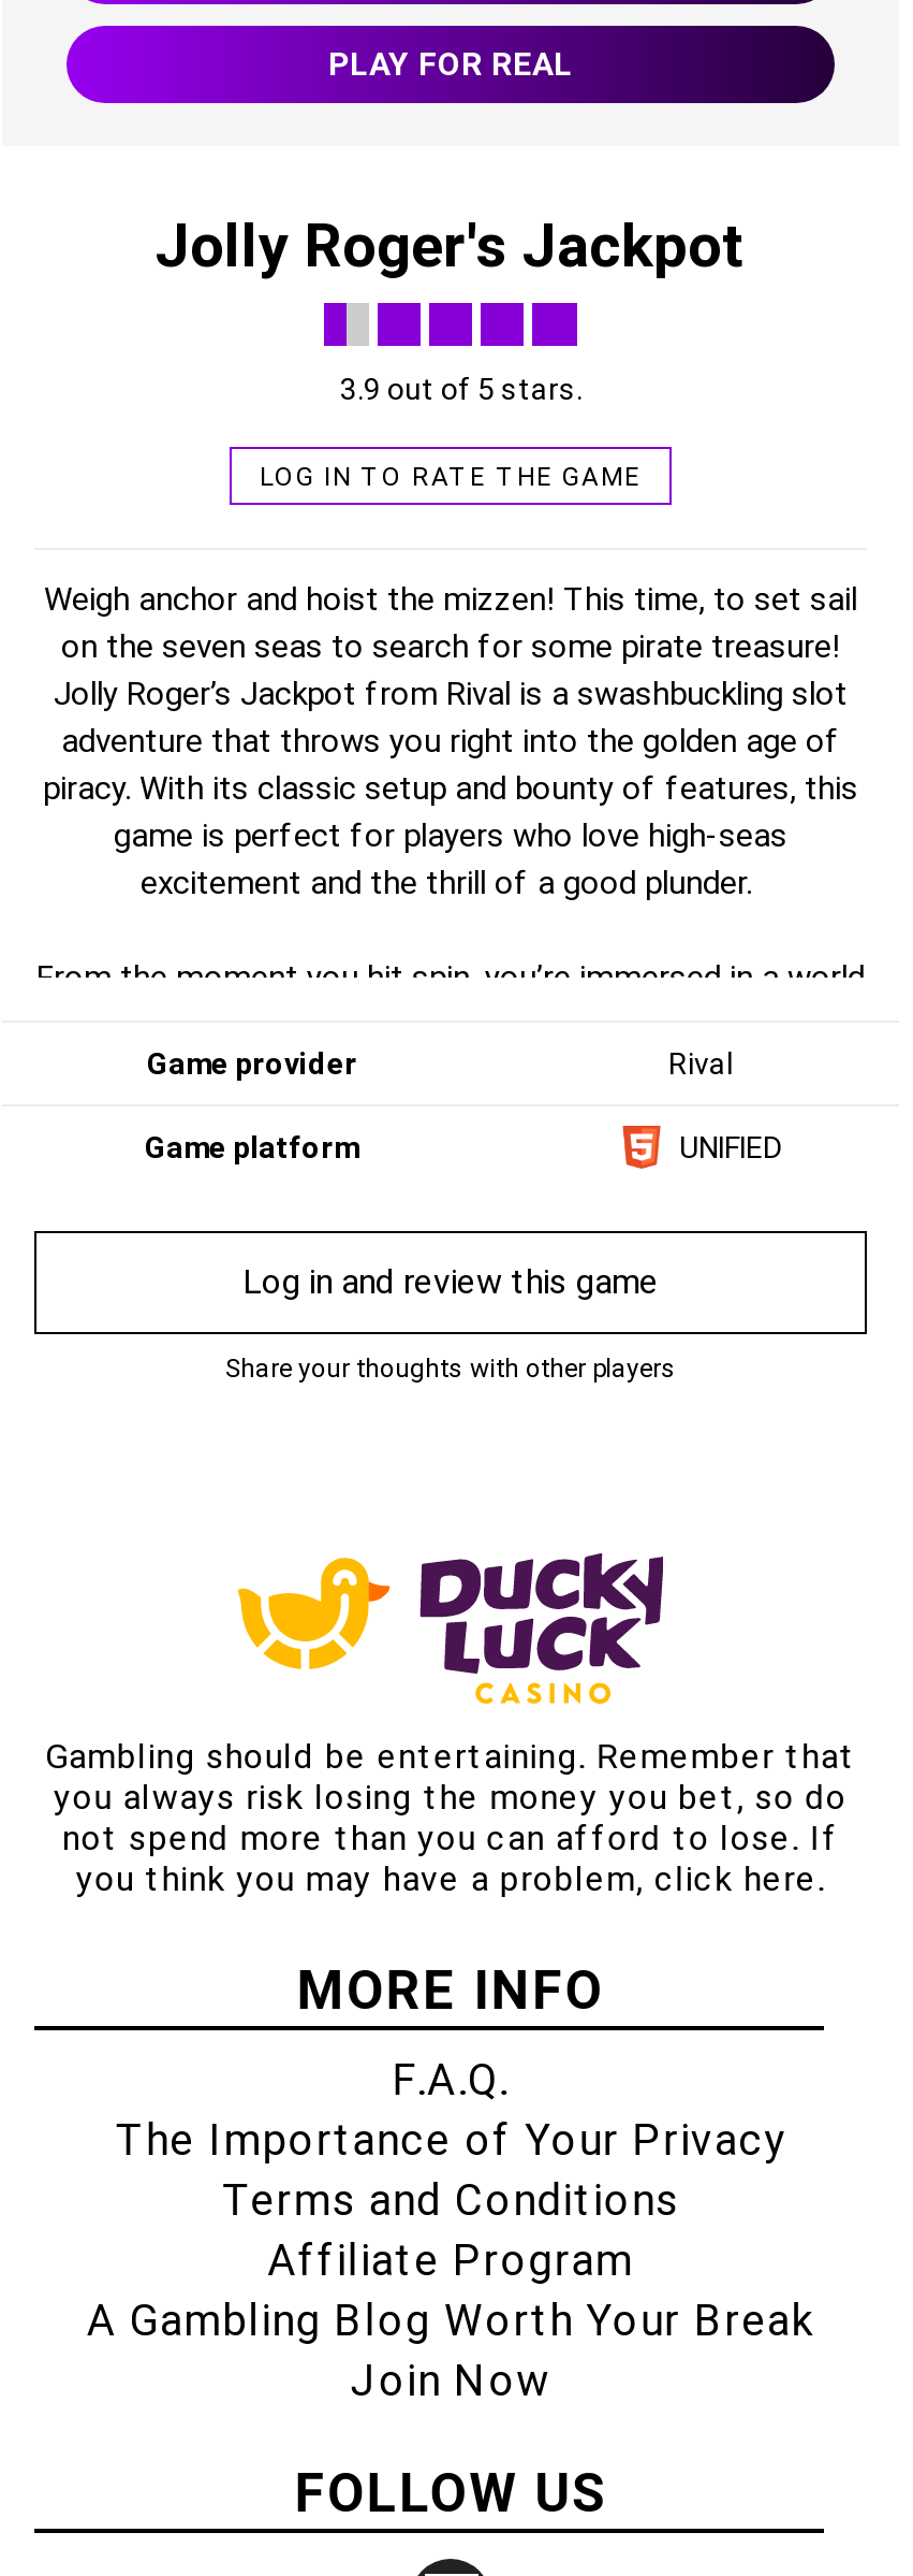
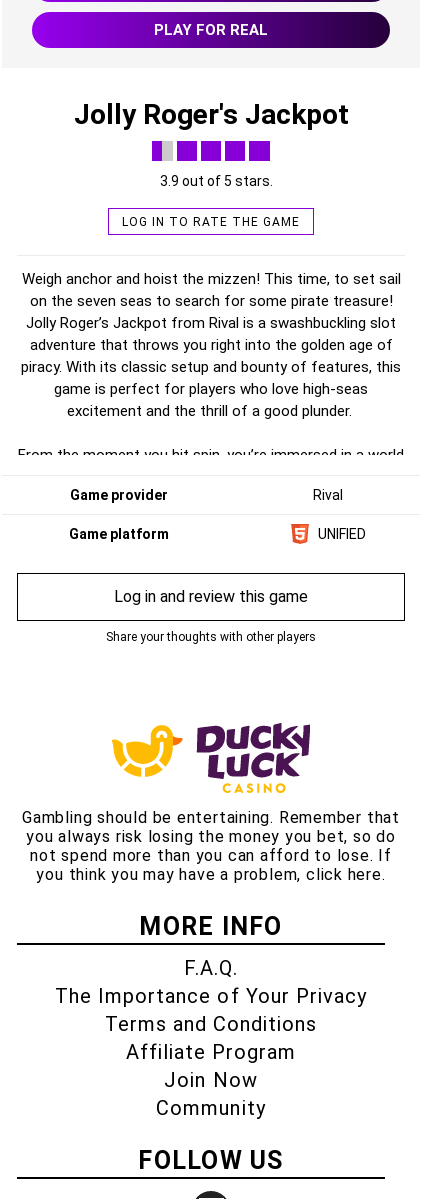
[87,2294,815,2346] A Gambling Blog Worth Your Break -> none
moved [350,2354,551,2406] -> [164,1068,258,1092]: Join Now
none -> [156,1096,266,1120] Community

